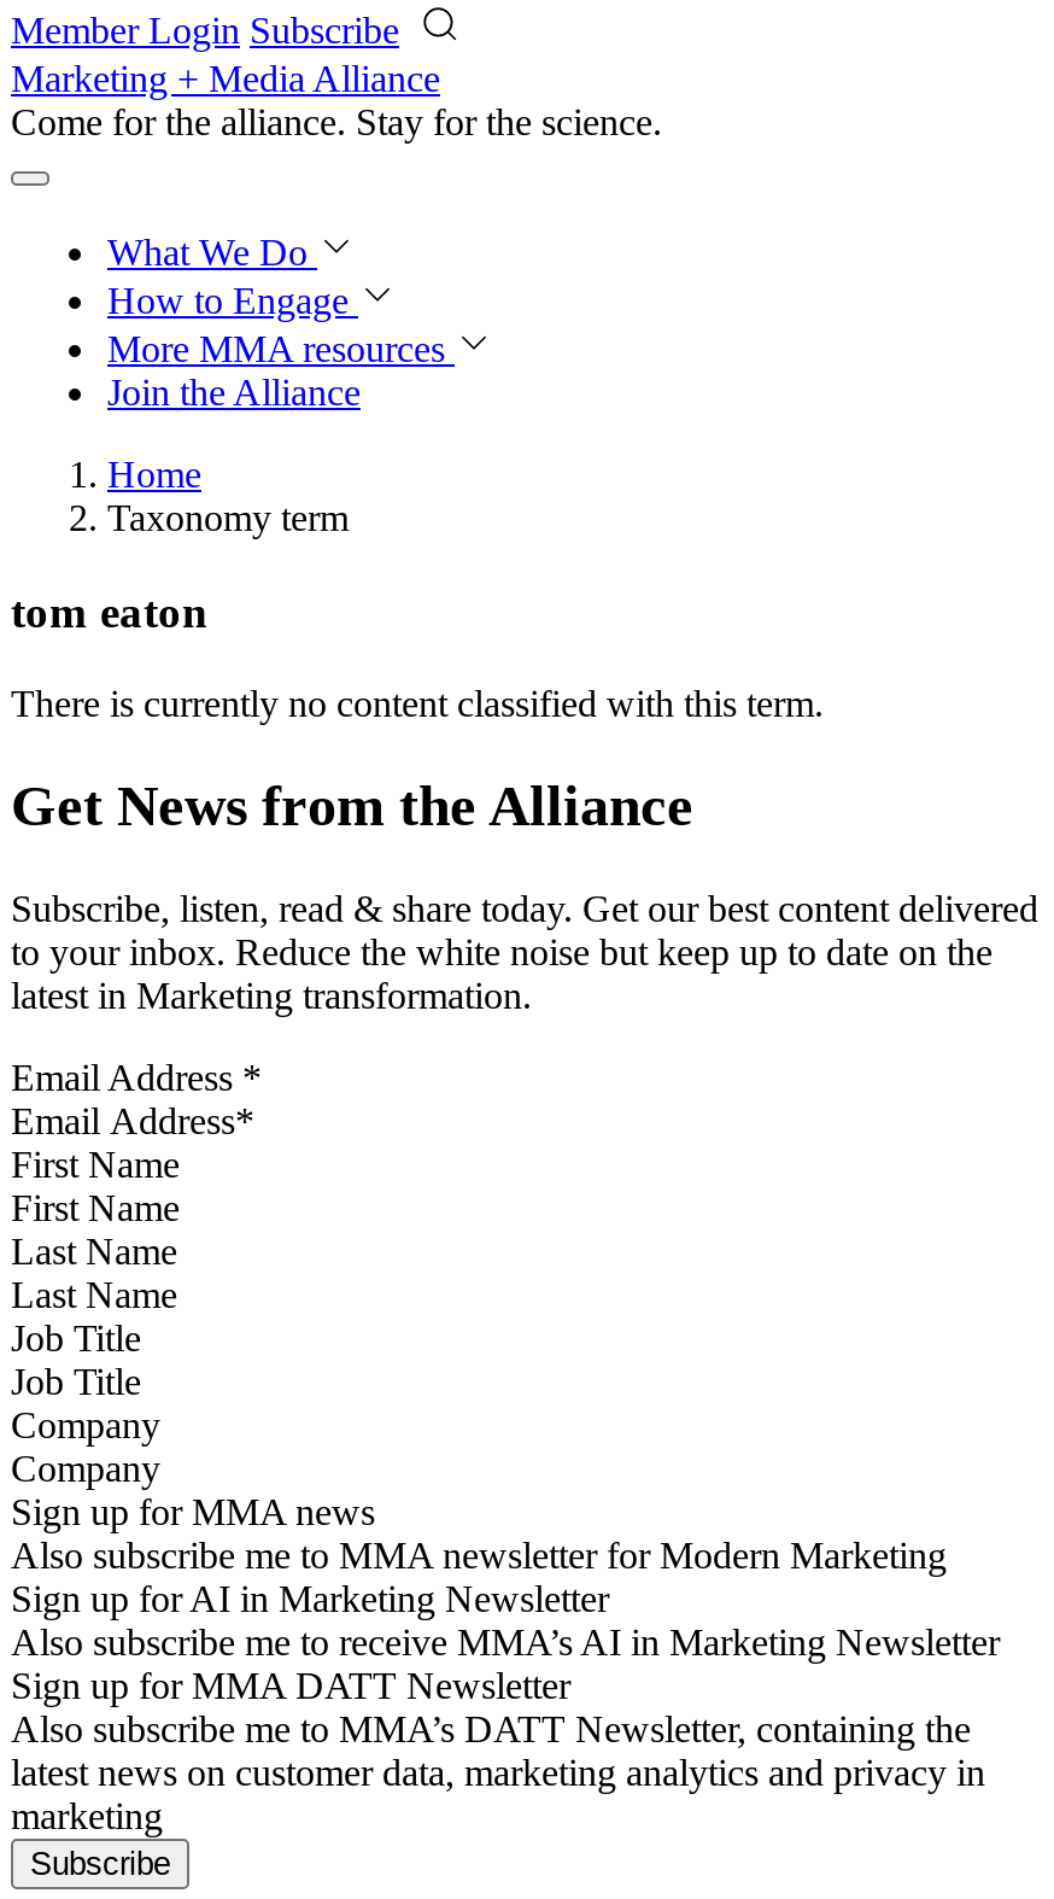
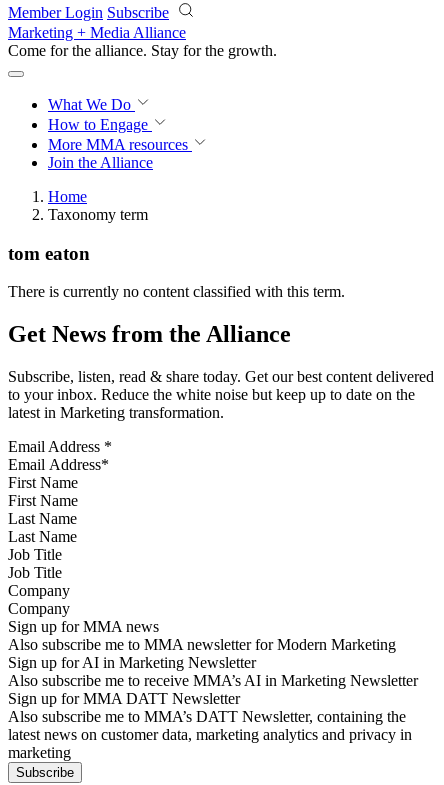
[11,101,705,142] Come for the alliance. Stay for the revolution. -> [8,42,277,59] Come for the alliance. Stay for the growth.

